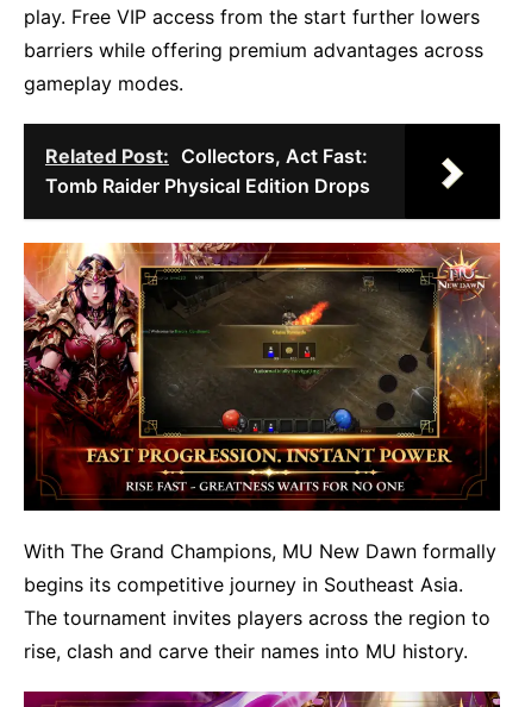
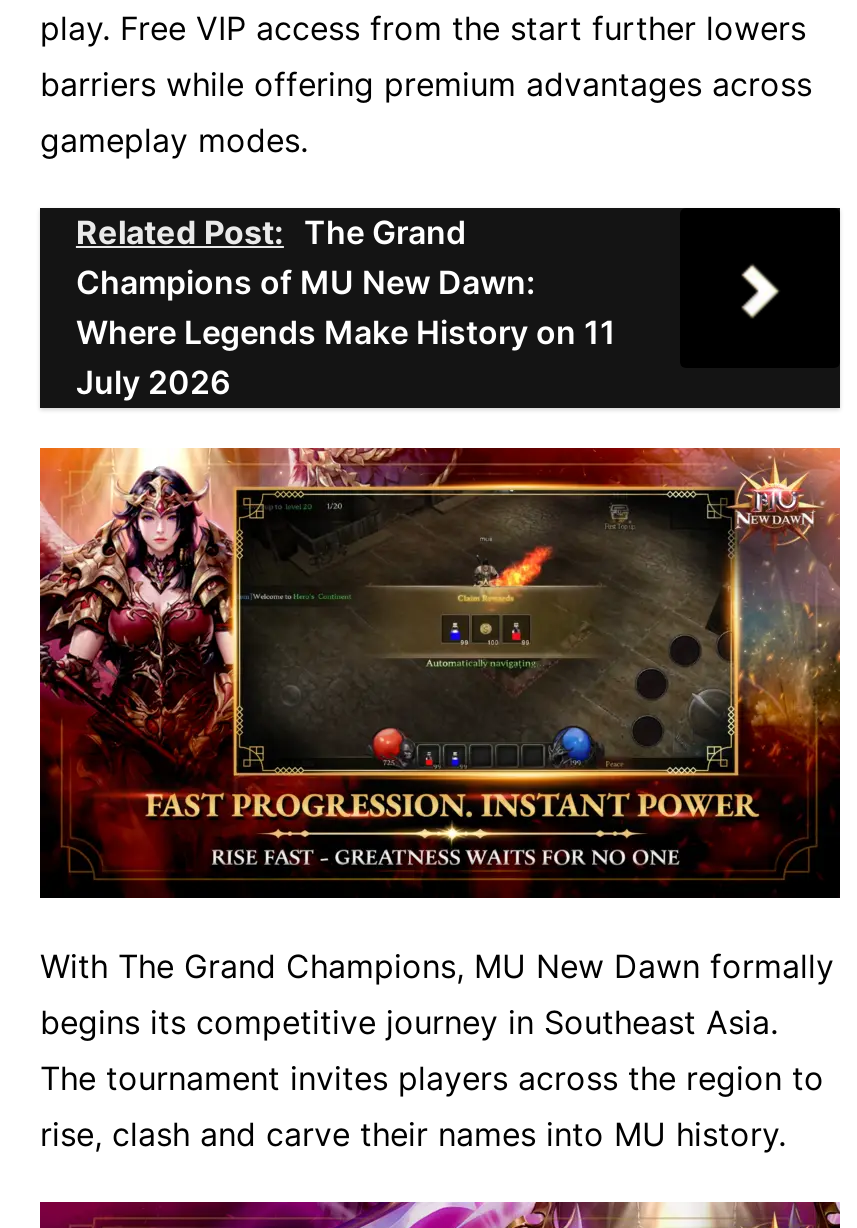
[45,144,370,198] Related Post: Collectors, Act Fast: | Tomb Raider Physical Edition Drops -> [76,212,616,402] Related Post: The Grand | Champions of MU New Dawn: | Where Legends Make History on 11 | July 2026

